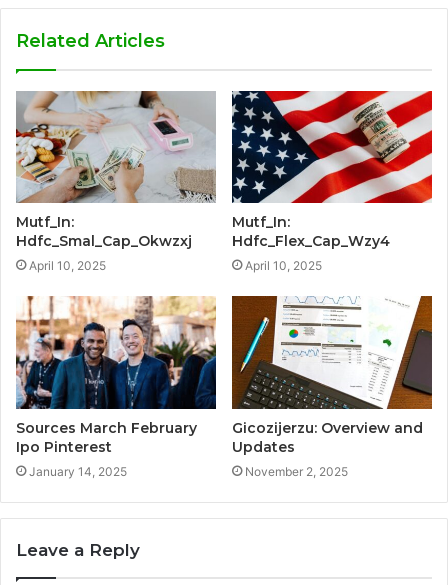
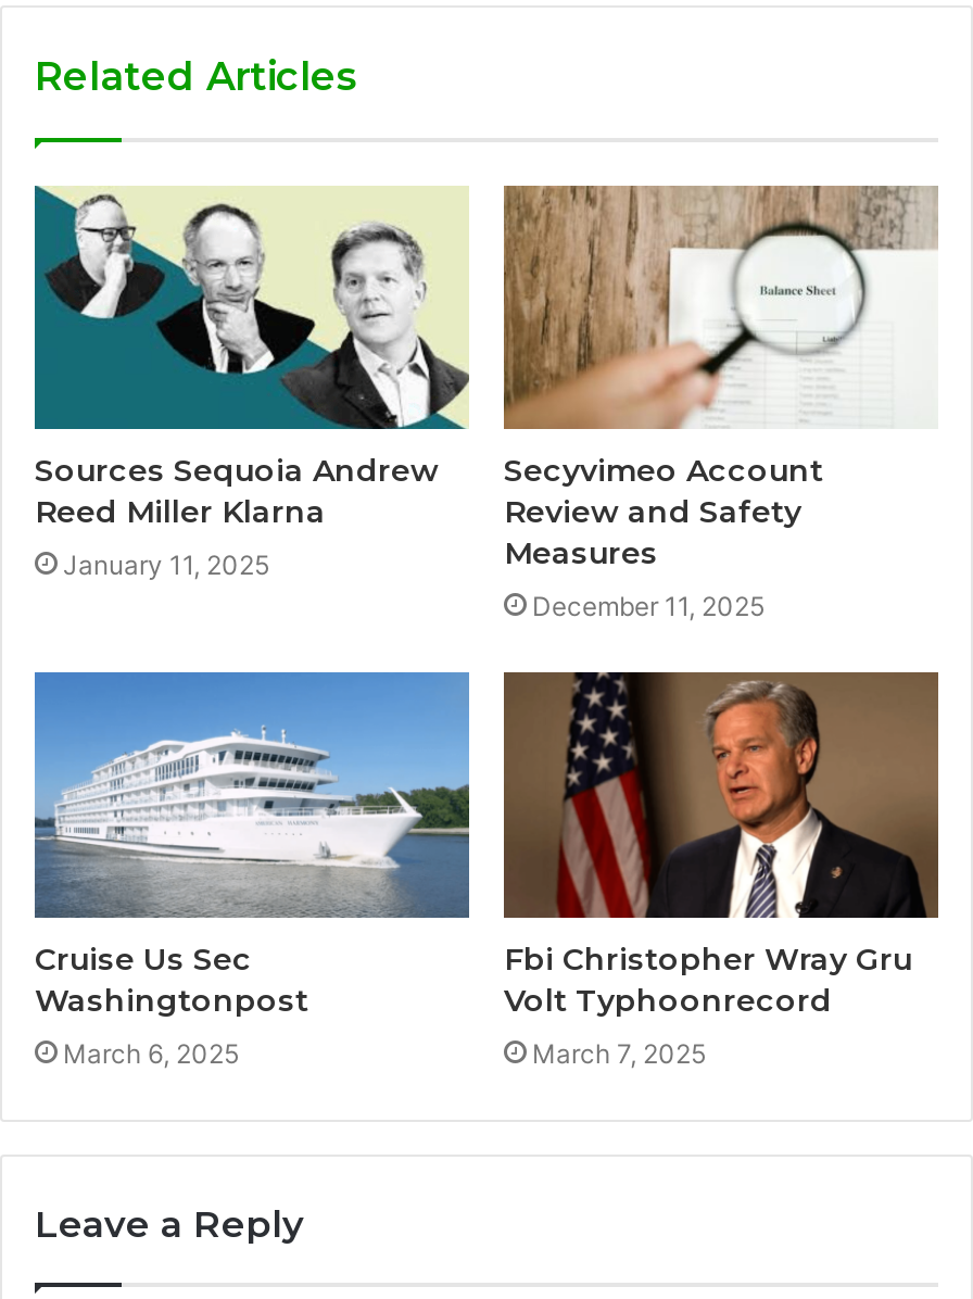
[15,90,216,273] [image] | Mutf_In: | Hdfc_Smal_Cap_Okwzxj | April 10, 2025 -> [33,186,467,581] [image] | Sources Sequoia Andrew | Reed Miller Klarna | January 11, 2025
[231,90,433,273] [image] | Mutf_In: | Hdfc_Flex_Cap_Wzy4 | April 10, 2025 -> [502,184,938,623] [image] | Secyvimeo Account | Review and Safety | Measures | December 11, 2025
[15,295,217,479] [image] | Sources March February | Ipo Pinterest | January 14, 2025 -> [33,670,471,1070] [image] | Cruise Us Sec | Washingtonpost | March 6, 2025
[232,296,432,479] [image] | Gicozijerzu: Overview and | Updates | November 2, 2025 -> [504,670,938,1070] [image] | Fbi Christopher Wray Gru | Volt Typhoonrecord | March 7, 2025

